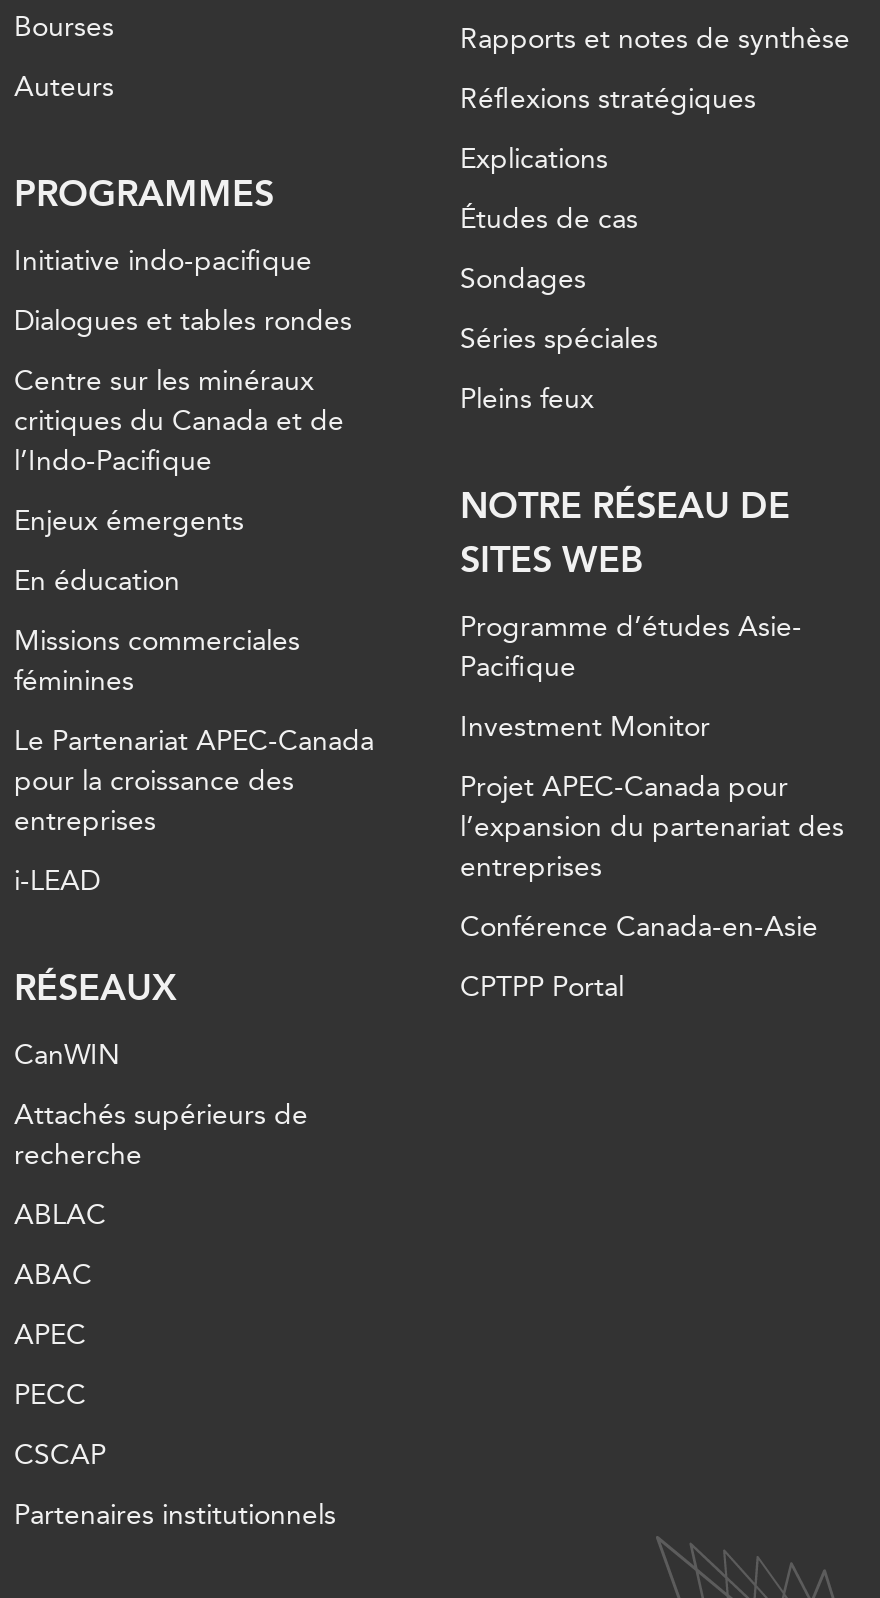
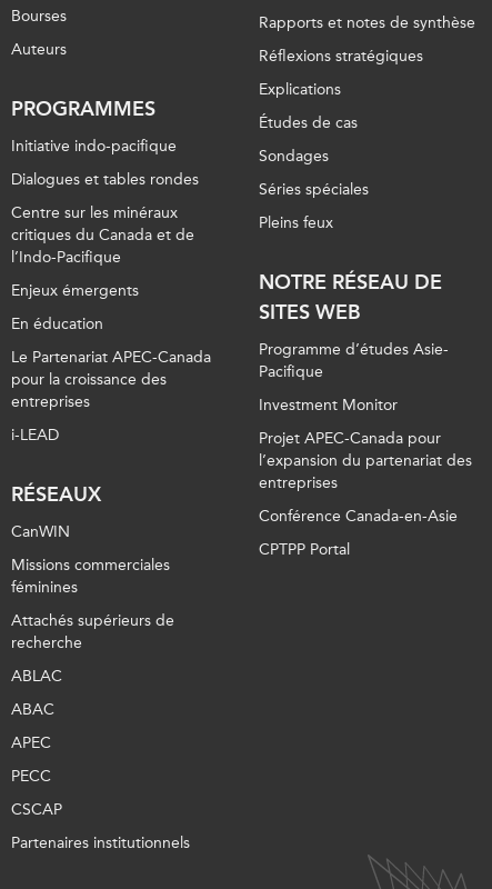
moved [14,624,300,698] -> [11,556,170,597]: Missions commerciales | féminines
moved [14,724,374,1072] -> [11,348,211,541]: Le Partenariat APEC-Canada | pour la croissance des | entreprises | i-LEAD | RÉSEAUX | CanWIN

